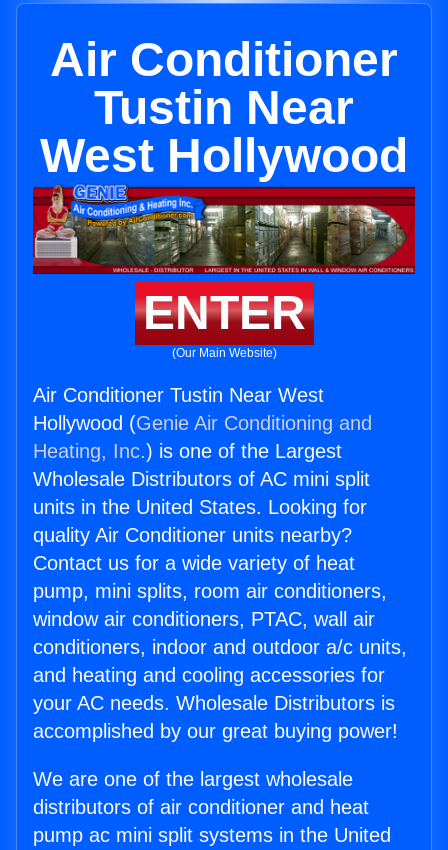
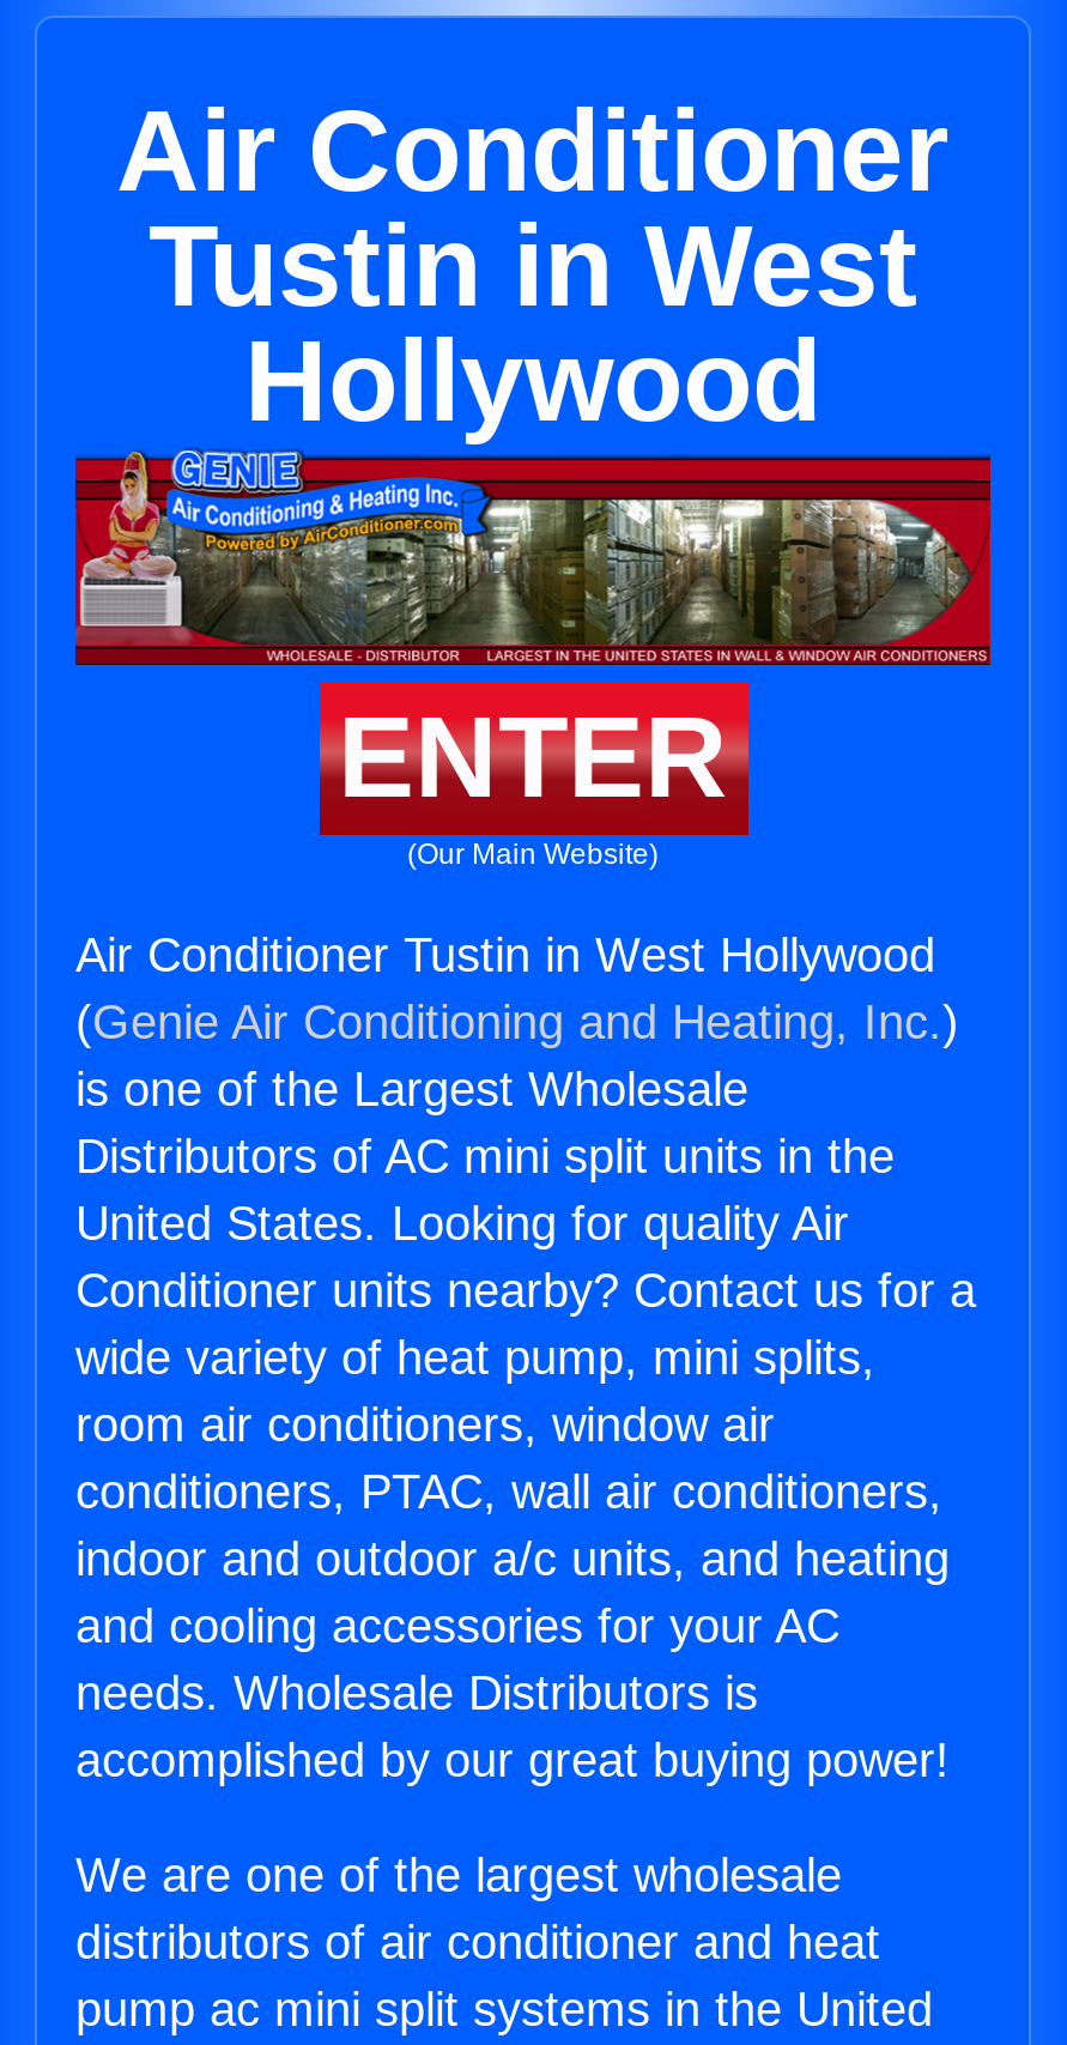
[40,81,408,182] Tustin Near | West Hollywood -> [148,202,917,444] Tustin in West | Hollywood
[33,384,407,714] Air Conditioner Tustin Near West | Hollywood (Genie Air Conditioning and | Heating, Inc.) is one of the Largest | Wholesale Distributors of AC mini split | units in the United States. Looking for | quality Air Conditioner units nearby? | Contact us for a wide variety of heat | pump, mini splits, room air conditioners, | window air conditioners, PTAC, wall air | conditioners, indoor and outdoor a/c units, | and heating and cooling accessories for | your AC needs. Wholesale Distributors is -> [75,929,976,1719] Air Conditioner Tustin in West Hollywood | (Genie Air Conditioning and Heating, Inc.) | is one of the Largest Wholesale | Distributors of AC mini split units in the | United States. Looking for quality Air | Conditioner units nearby? Contact us for a | wide variety of heat pump, mini splits, | room air conditioners, window air | conditioners, PTAC, wall air conditioners, | indoor and outdoor a/c units, and heating | and cooling accessories for your AC | needs. Wholesale Distributors is

